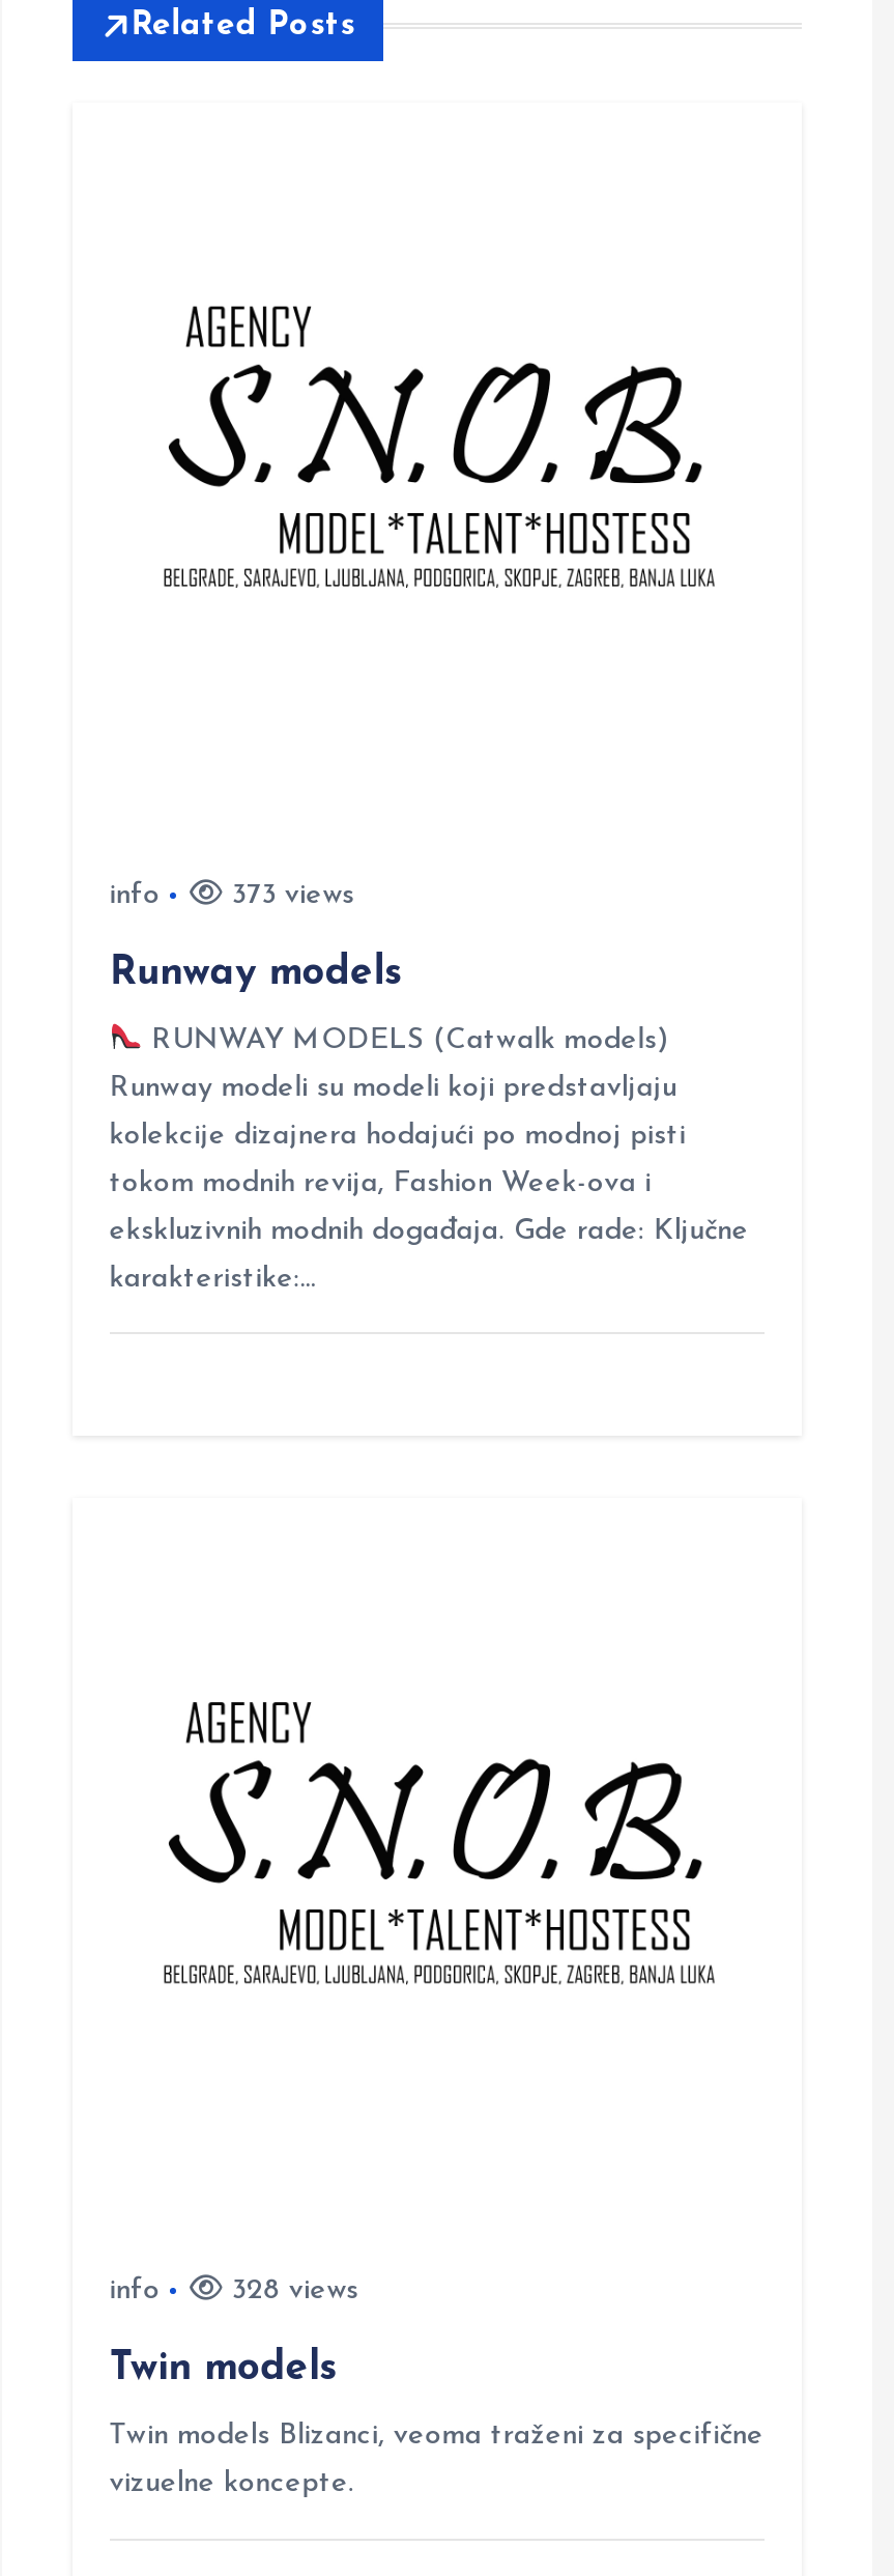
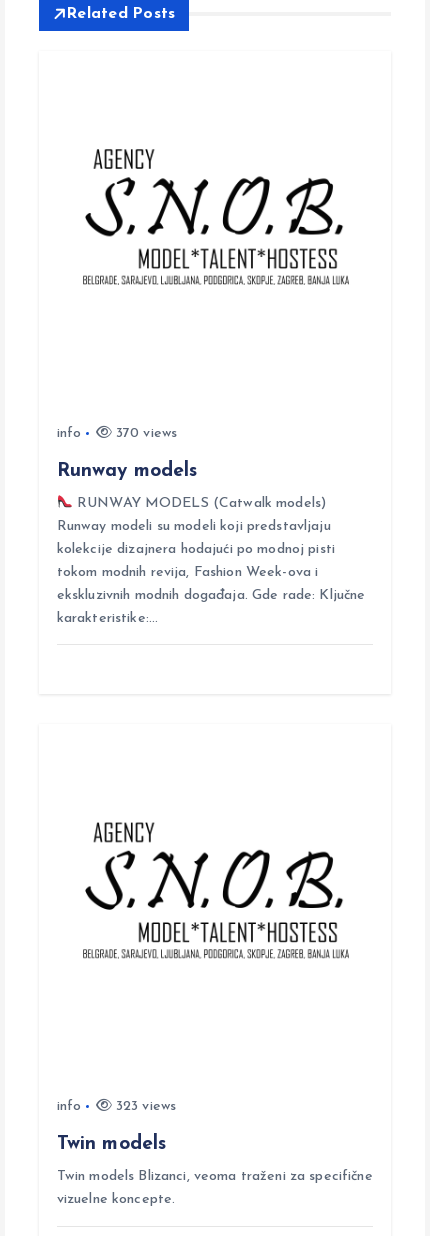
[223,880,354,911] 373 views -> [112,426,177,441] 370 views
[223,2276,359,2307] 328 views -> [112,1099,176,1114] 323 views

